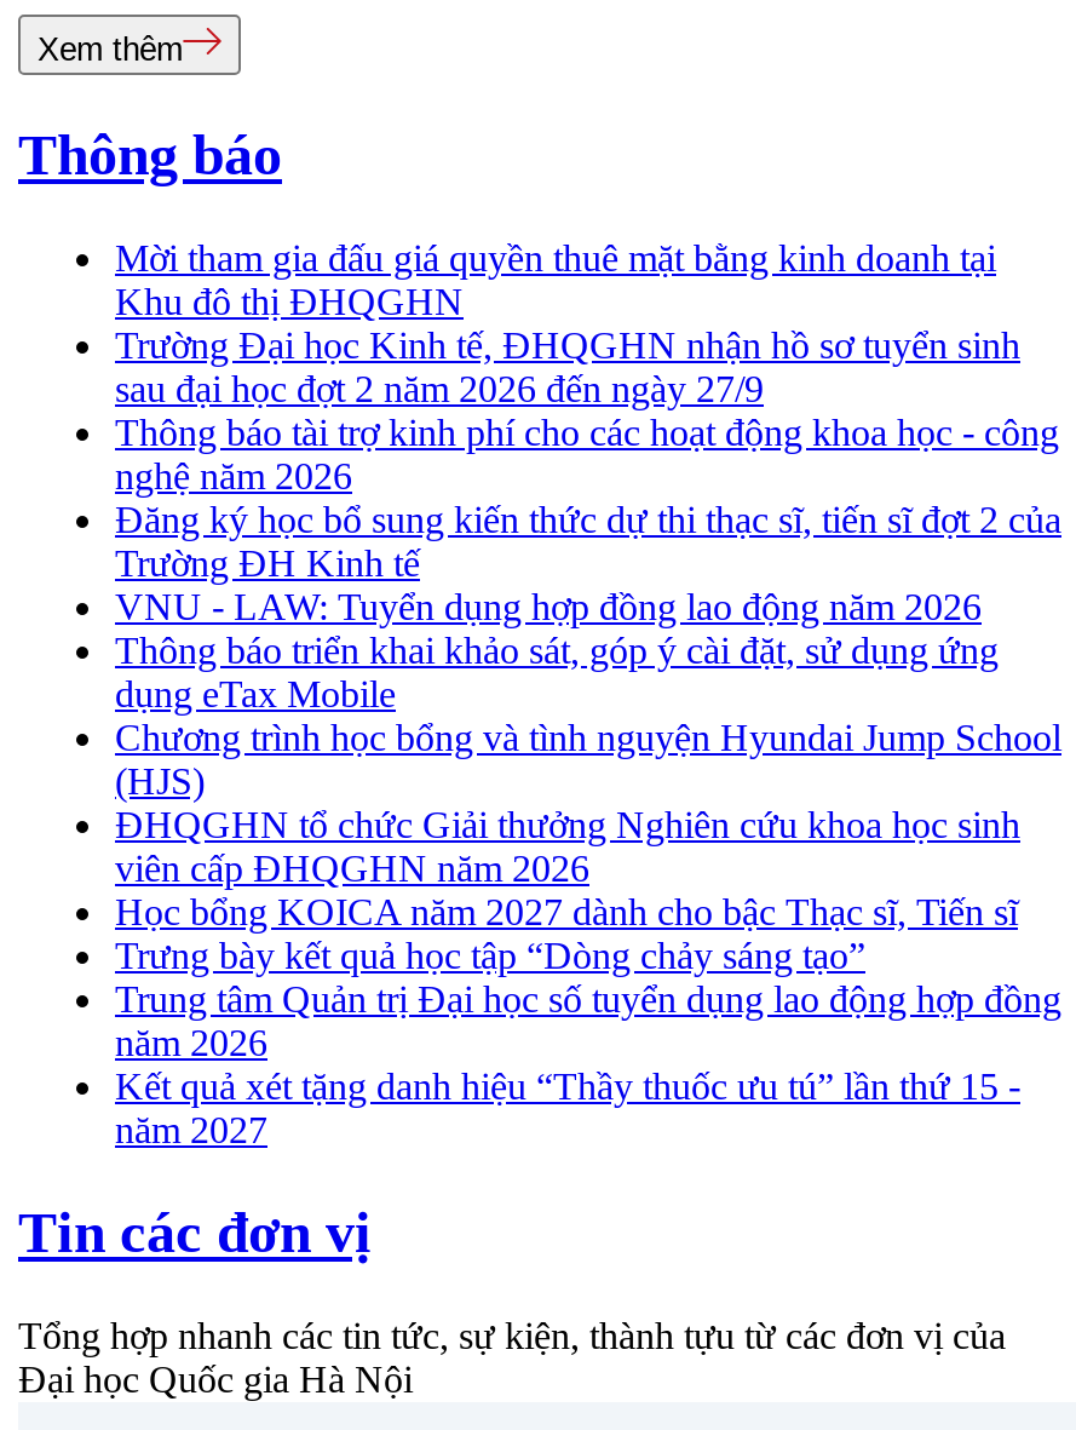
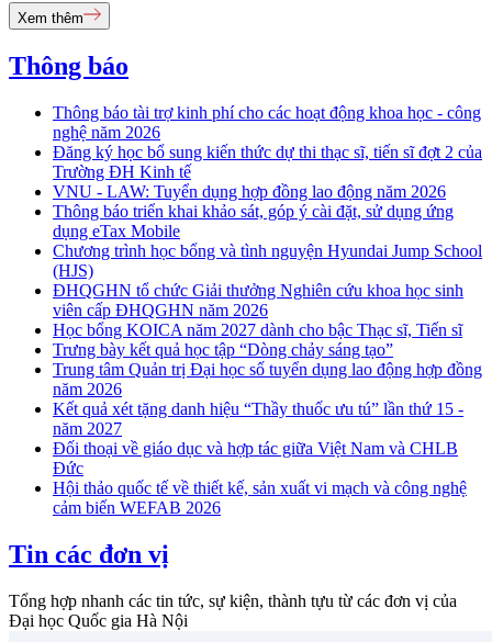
[115,238,1020,410] Mời tham gia đấu giá quyền thuê mặt bằng kinh doanh tại | Khu đô thị ĐHQGHN | Trường Đại học Kinh tế, ĐHQGHN nhận hồ sơ tuyển sinh | sau đại học đợt 2 năm 2026 đến ngày 27/9 -> none
moved [115,412,1061,1151] -> [53,103,482,438]: Thông báo tài trợ kinh phí cho các hoạt động khoa học - công | nghệ năm 2026 | Đăng ký học bổ sung kiến thức dự thi thạc sĩ, tiến sĩ đợt 2 của | ... | Kết quả xét tặng danh hiệu “Thầy thuốc ưu tú” lần thứ 15 - | năm 2027
none -> [53,439,467,517] Đối thoại về giáo dục và hợp tác giữa Việt Nam và CHLB | Đức | Hội thảo quốc tế về thiết kế, sản xuất vi mạch và công nghệ | cảm biến WEFAB 2026

